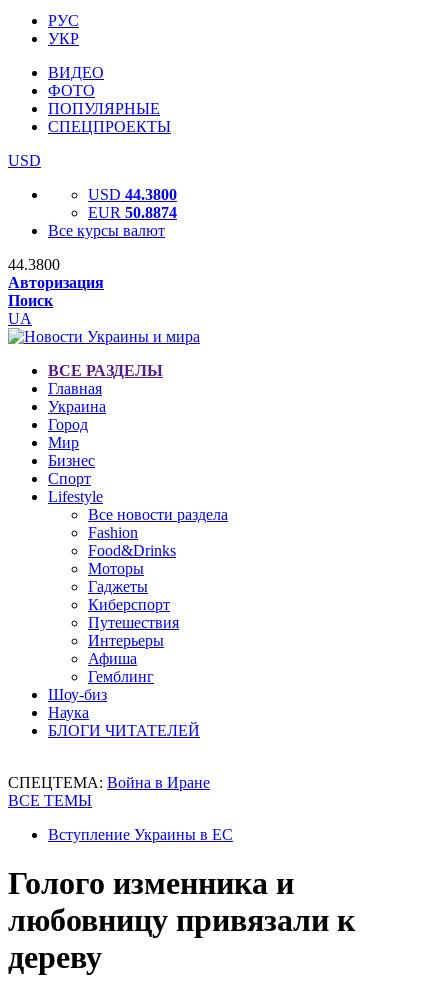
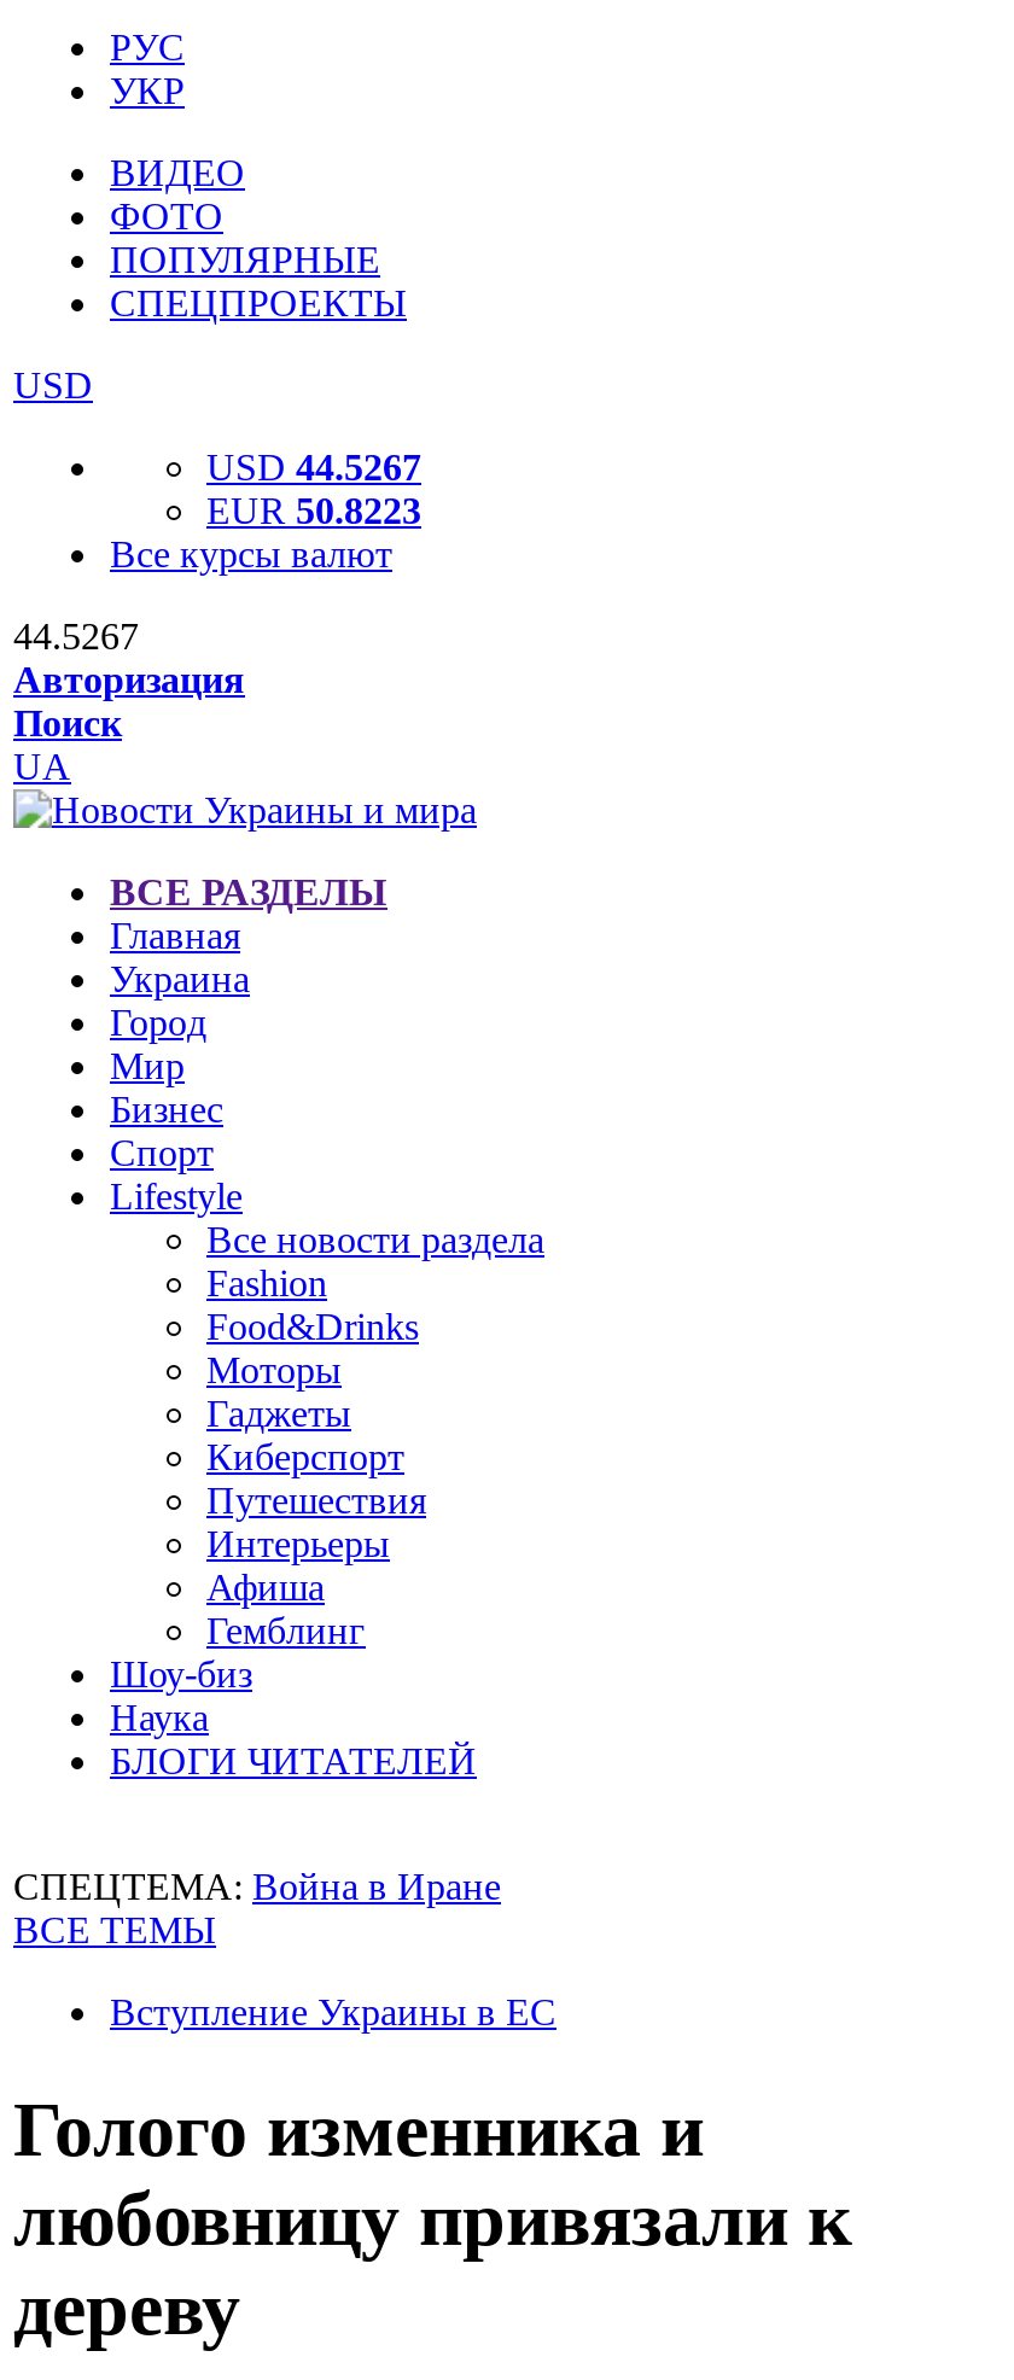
[88,186,177,203] USD 44.3800 -> [206,447,421,488] USD 44.5267
[88,204,177,221] EUR 50.8874 -> [206,490,421,531] EUR 50.8223
[8,256,60,273] 44.3800 -> [13,616,139,657] 44.5267

